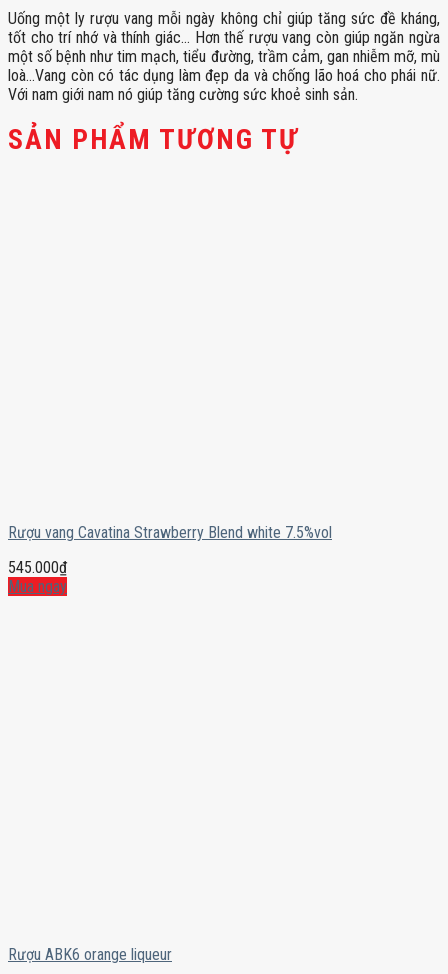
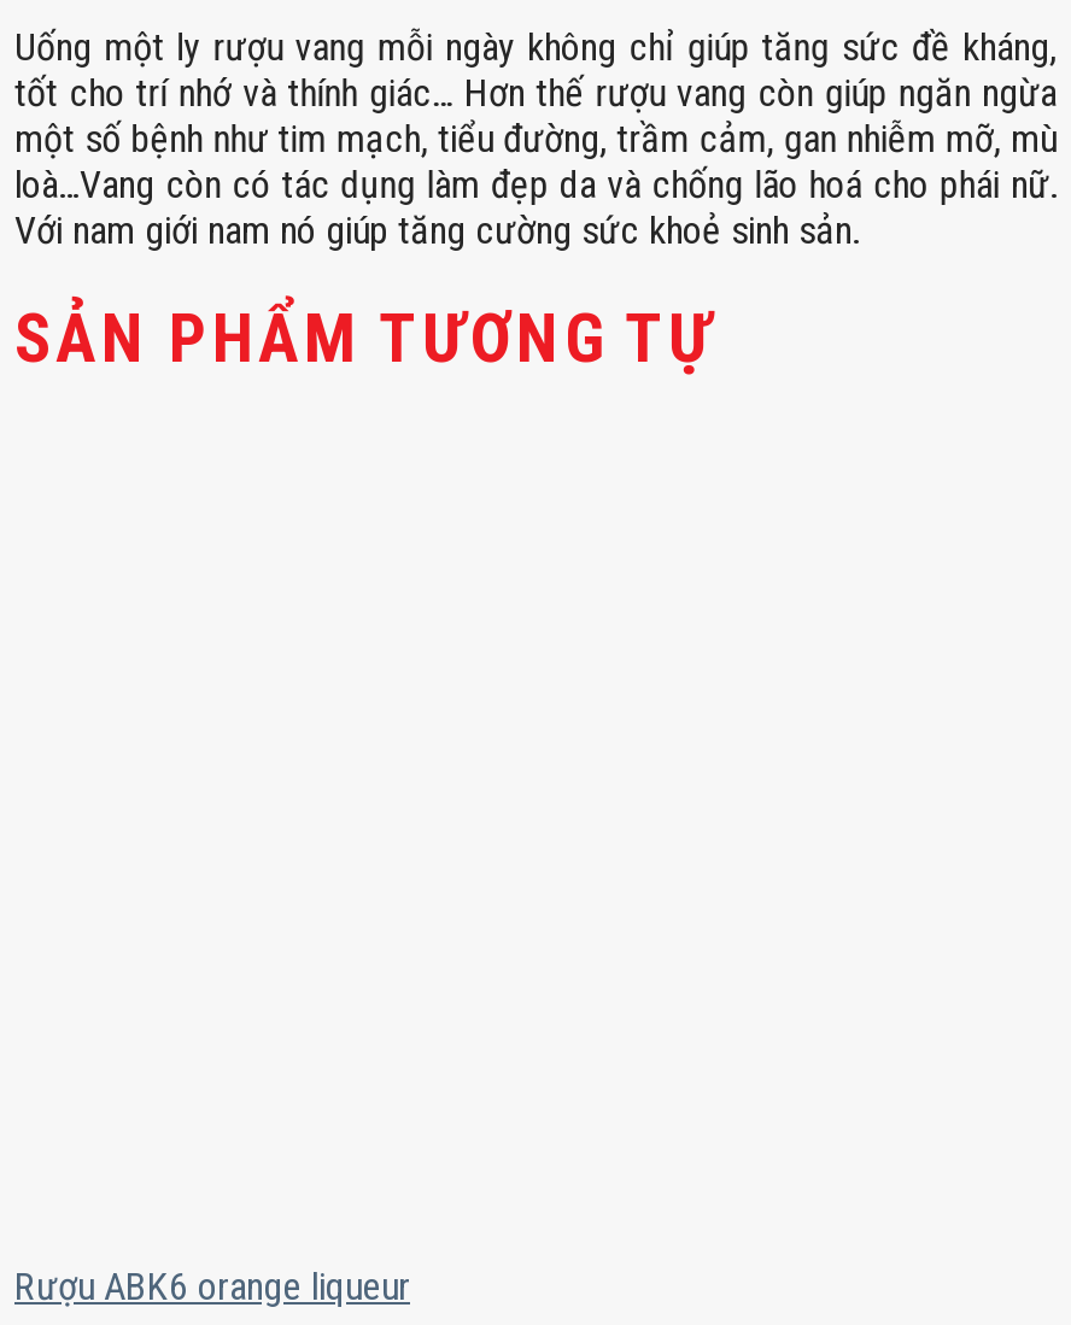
[8,523,332,596] Rượu vang Cavatina Strawberry Blend white 7.5%vol | 545.000₫ | Mua ngay -> none

